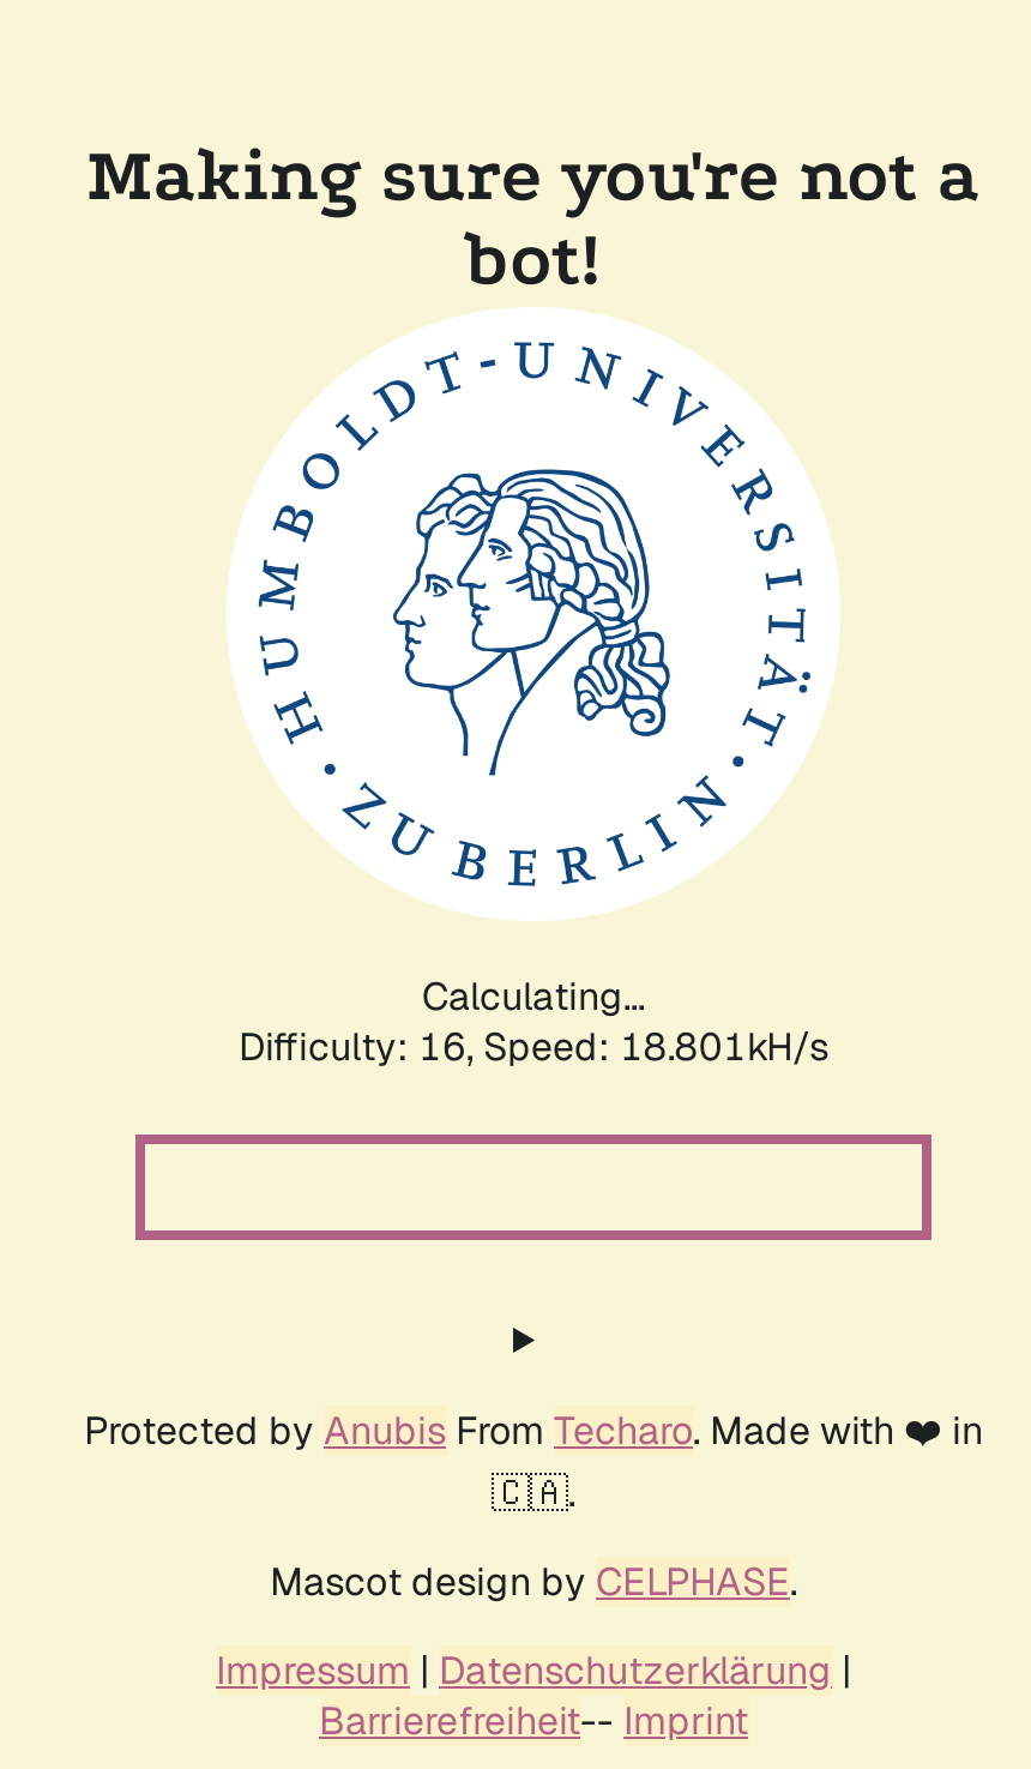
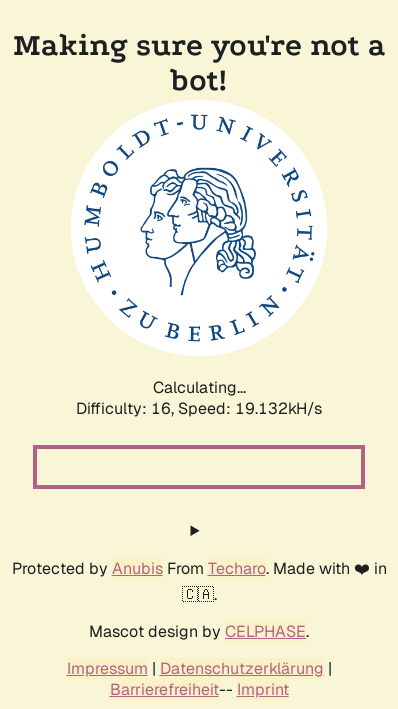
[239,1022,828,1072] Difficulty: 16, Speed: 18.801kH/s -> [76,398,322,419] Difficulty: 16, Speed: 19.132kH/s

